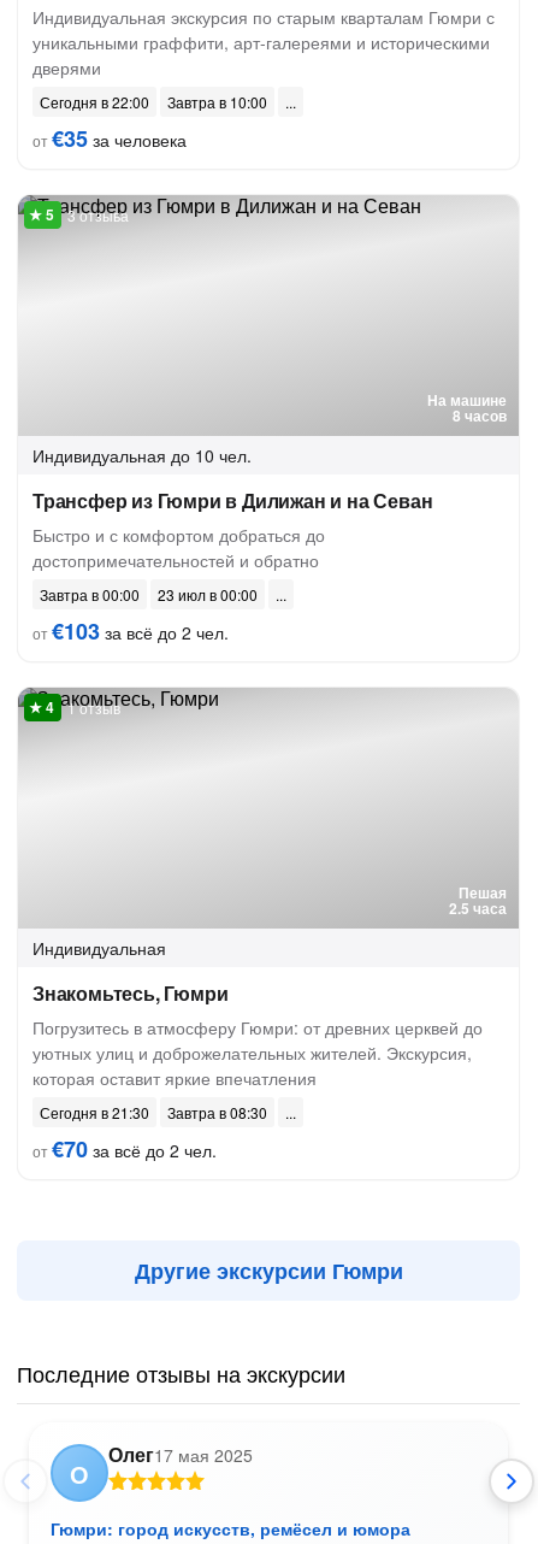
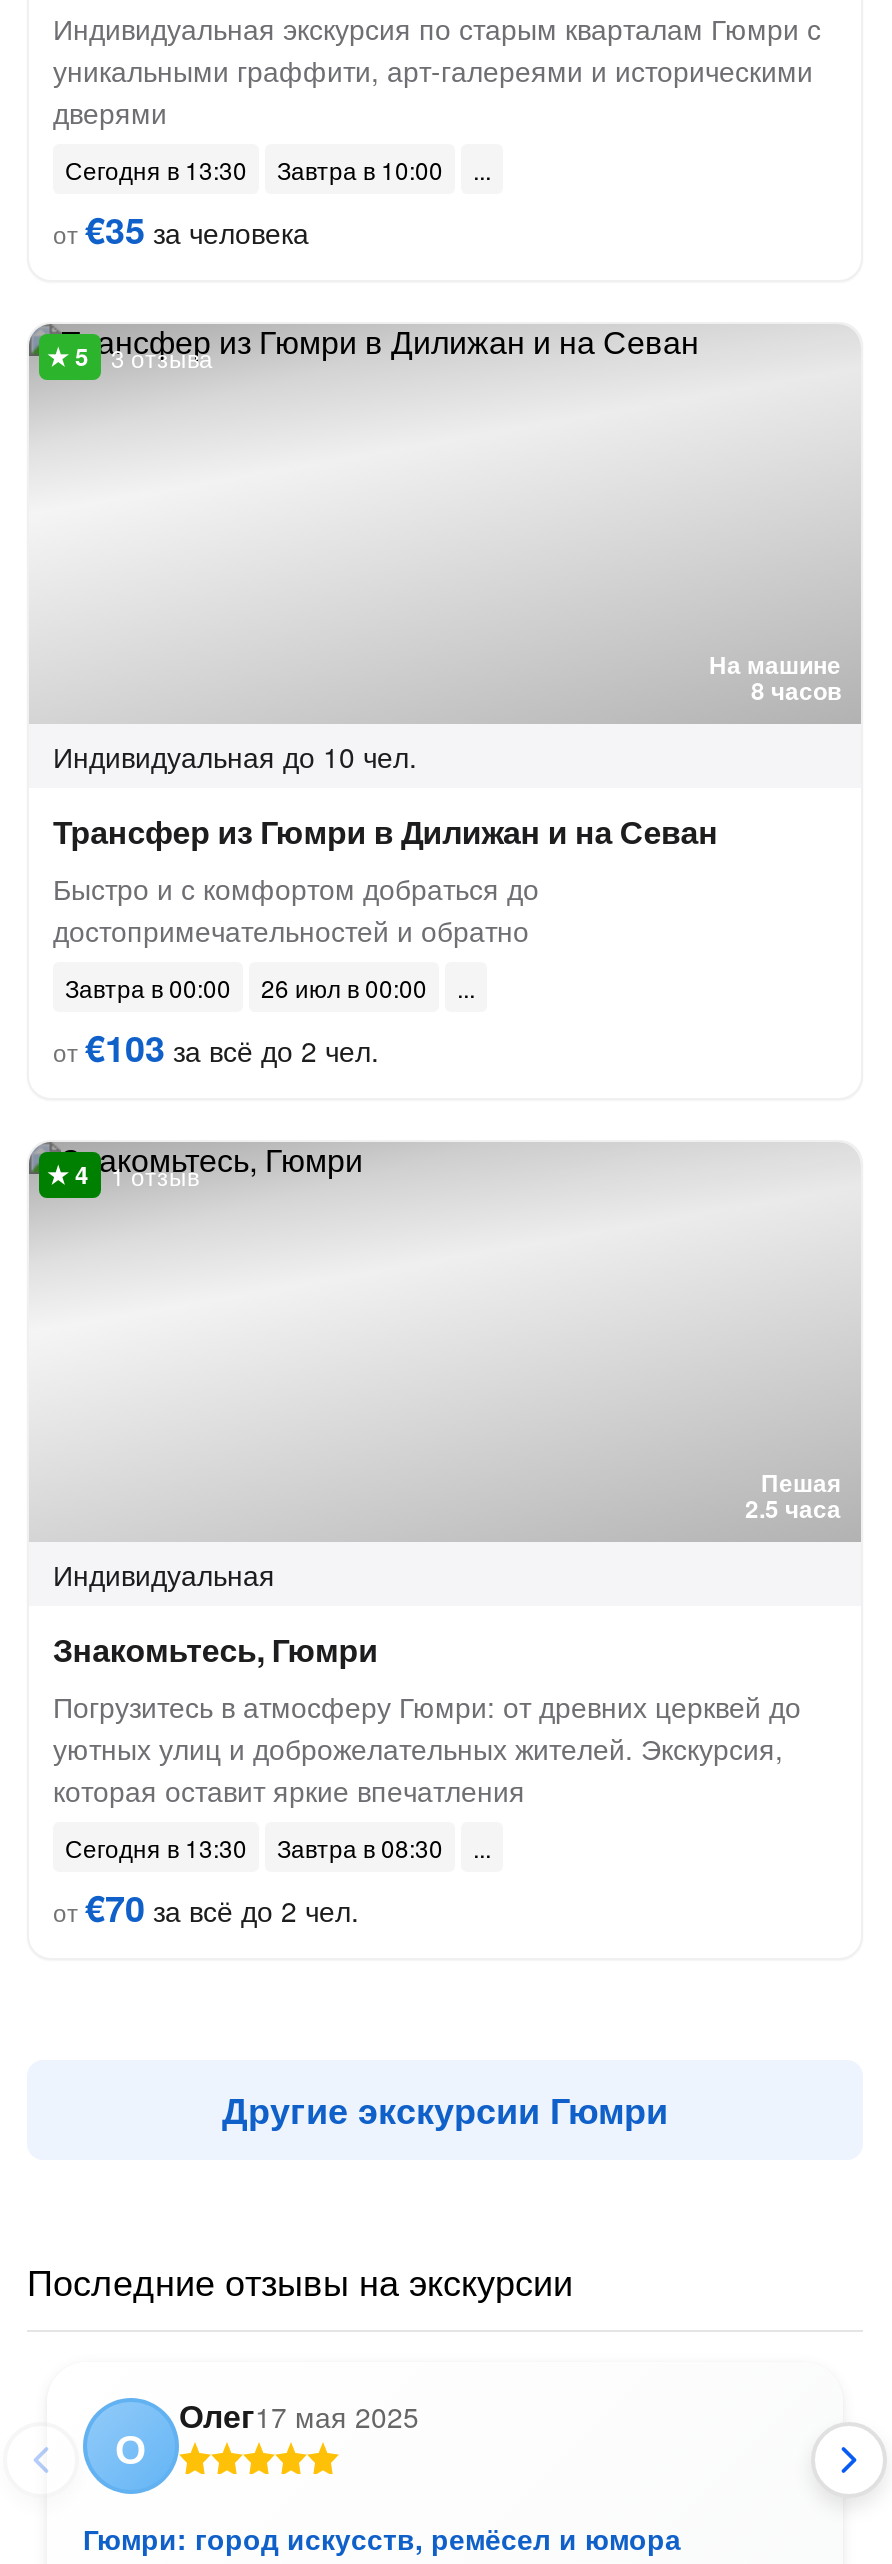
[40,92,267,112] Сегодня в 22:00 Завтра в 10:00 -> [65,152,443,186] Сегодня в 13:30 Завтра в 10:00
[40,584,258,605] Завтра в 00:00 23 июл в 00:00 -> [65,970,427,1004] Завтра в 00:00 26 июл в 00:00
[40,1102,267,1122] Сегодня в 21:30 Завтра в 08:30 -> [65,1830,443,1864] Сегодня в 13:30 Завтра в 08:30

